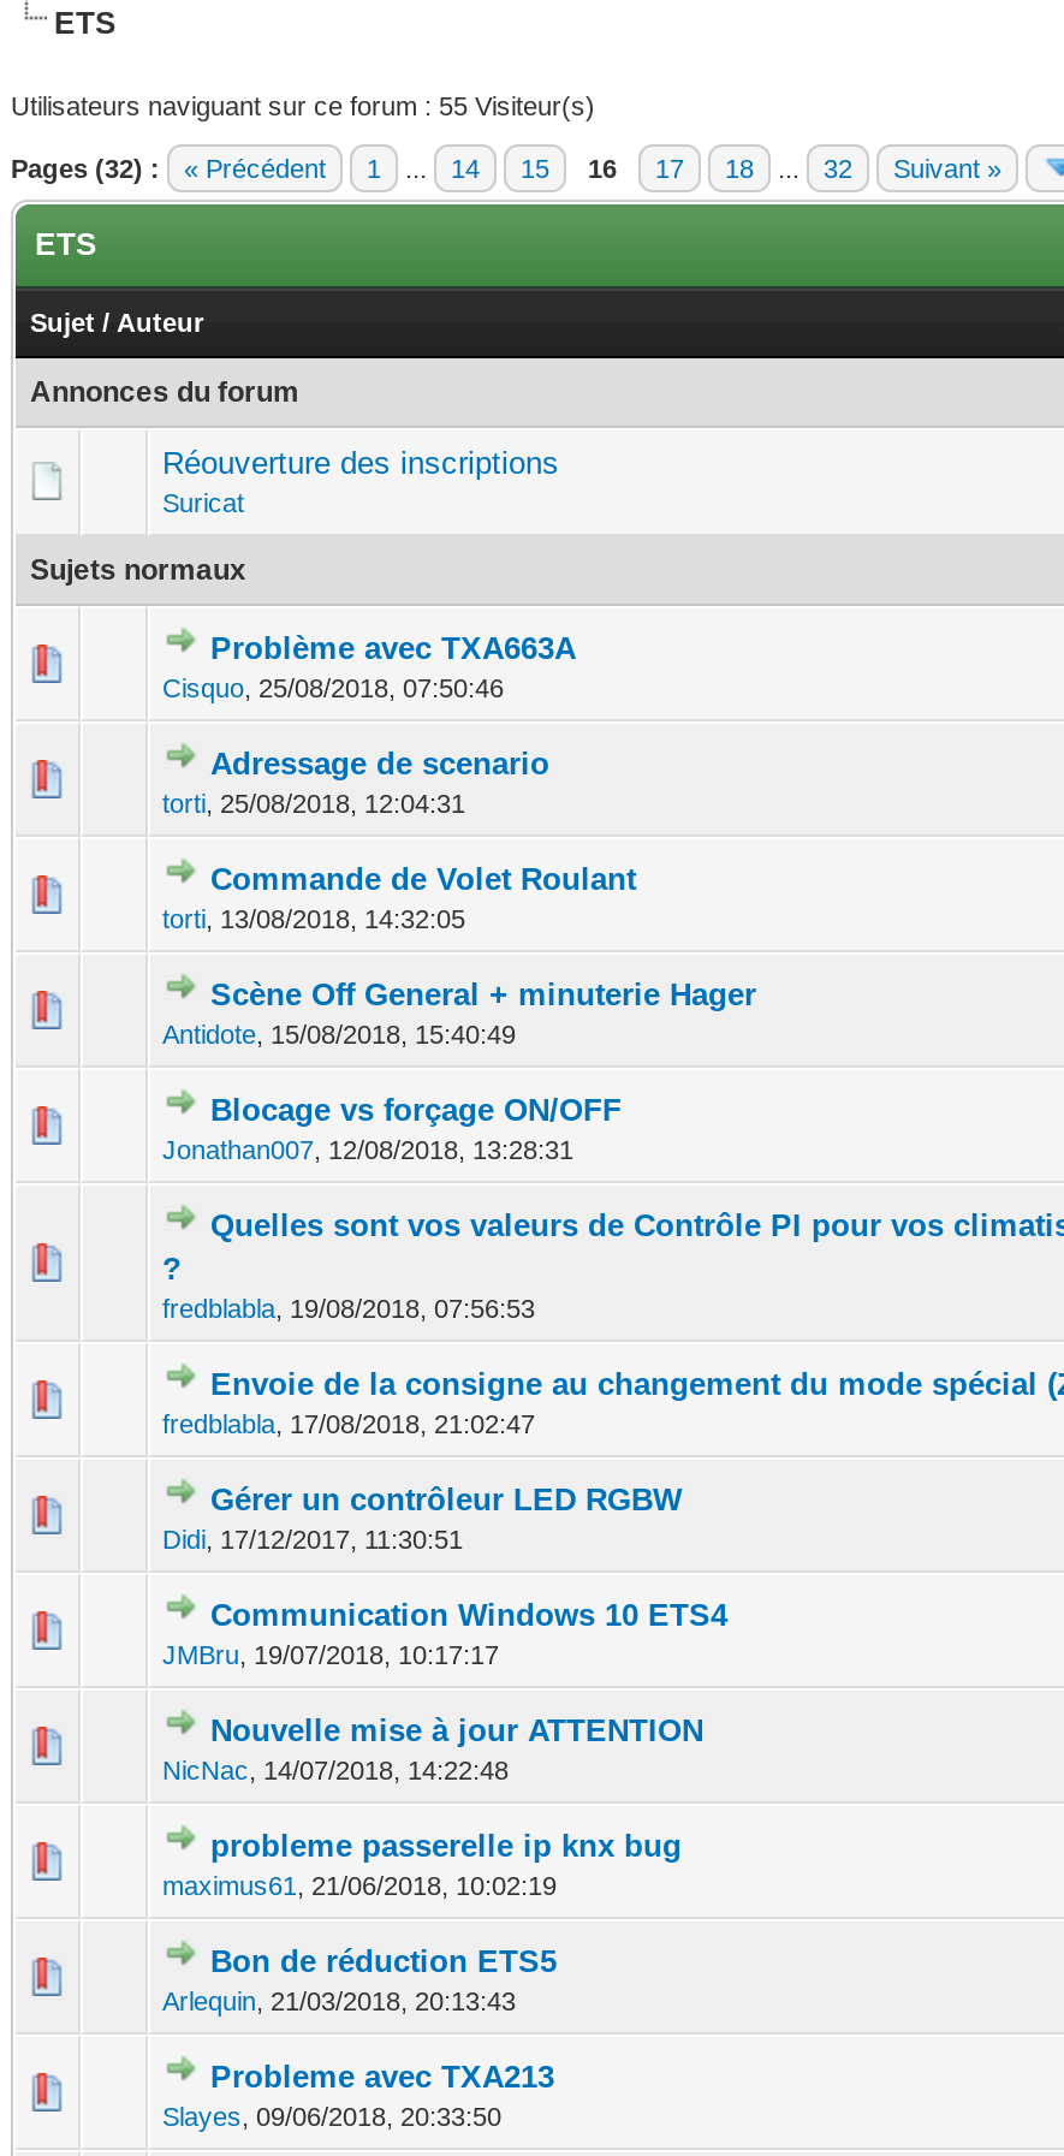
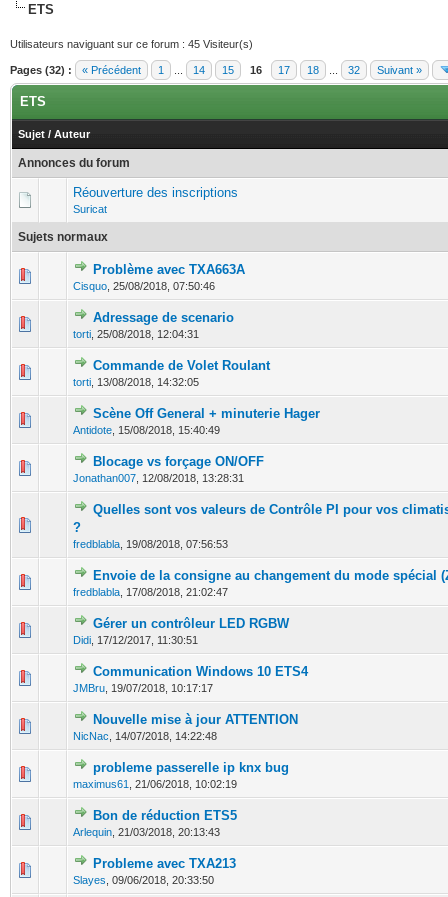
[11,91,595,120] Utilisateurs naviguant sur ce forum : 55 Visiteur(s) -> [10,38,253,50] Utilisateurs naviguant sur ce forum : 45 Visiteur(s)

